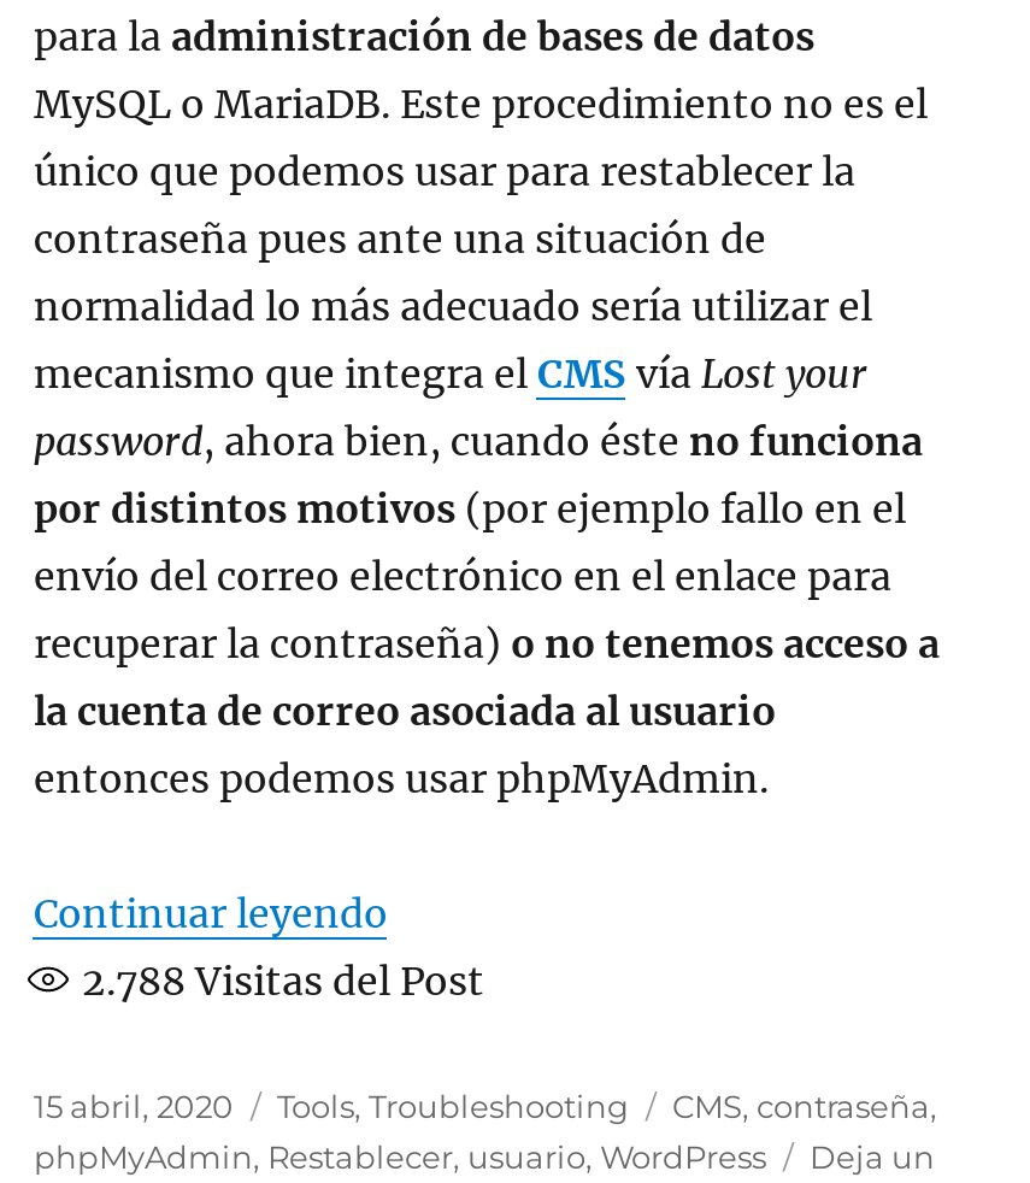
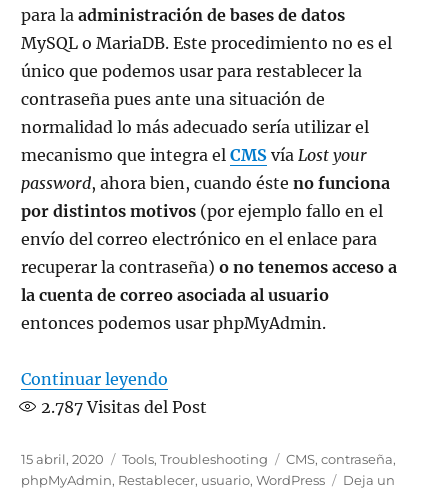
[82,957,484,1005] 2.788 Visitas del Post -> [41,397,207,417] 2.787 Visitas del Post

